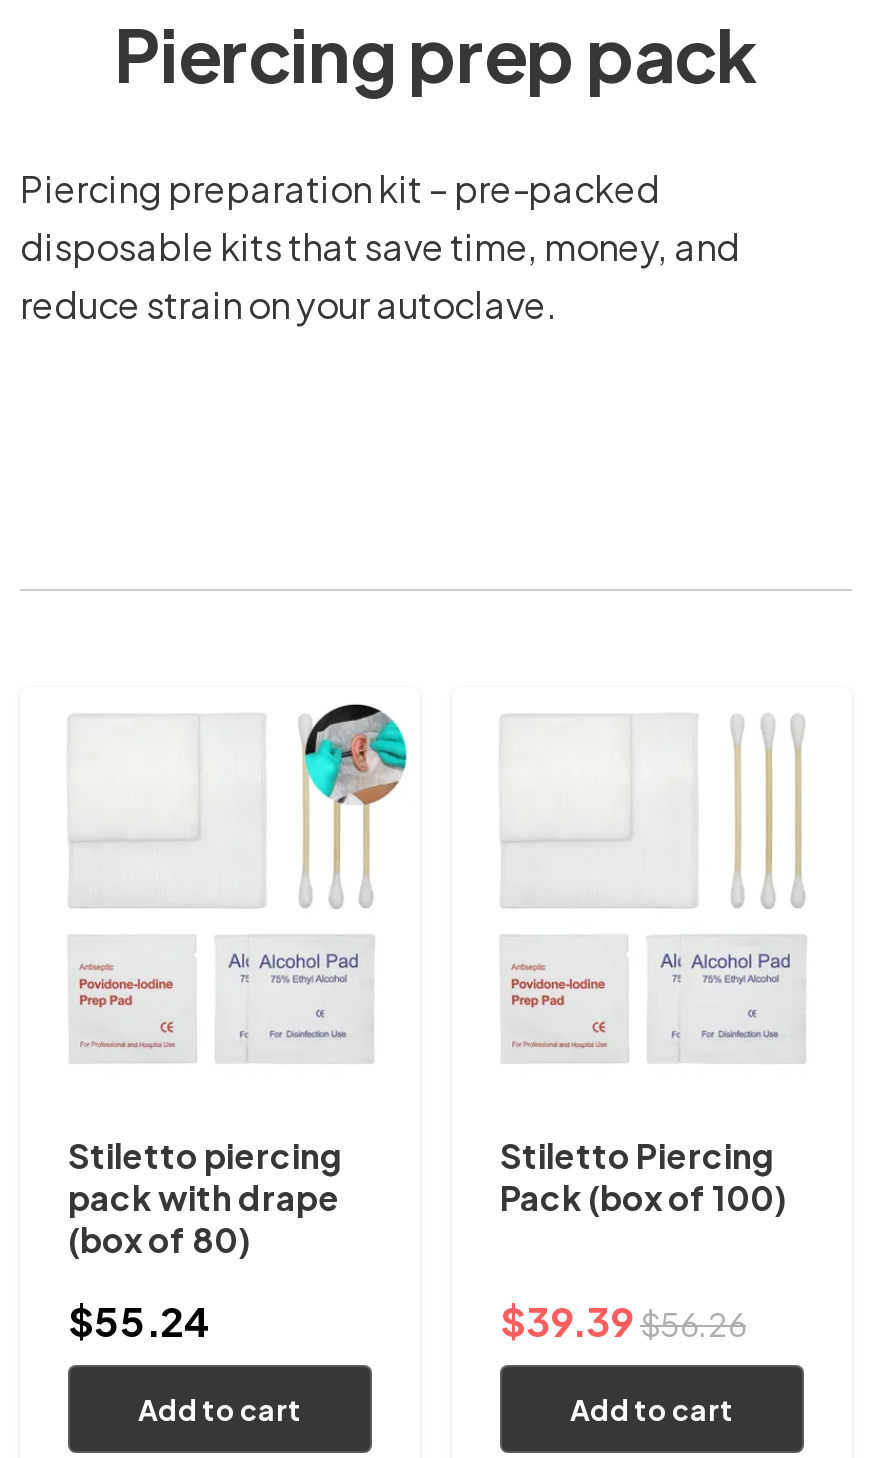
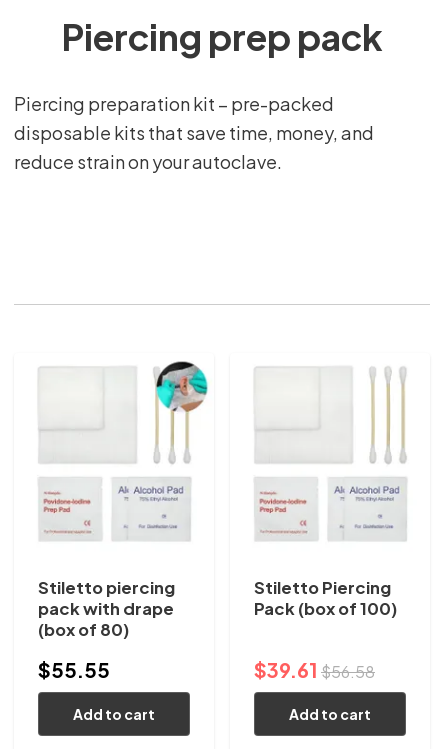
[68,1295,212,1345] $55.24 -> [38,657,110,682] $55.55
[500,1295,746,1345] $39.39 $56.26 -> [254,657,375,682] $39.61 $56.58

